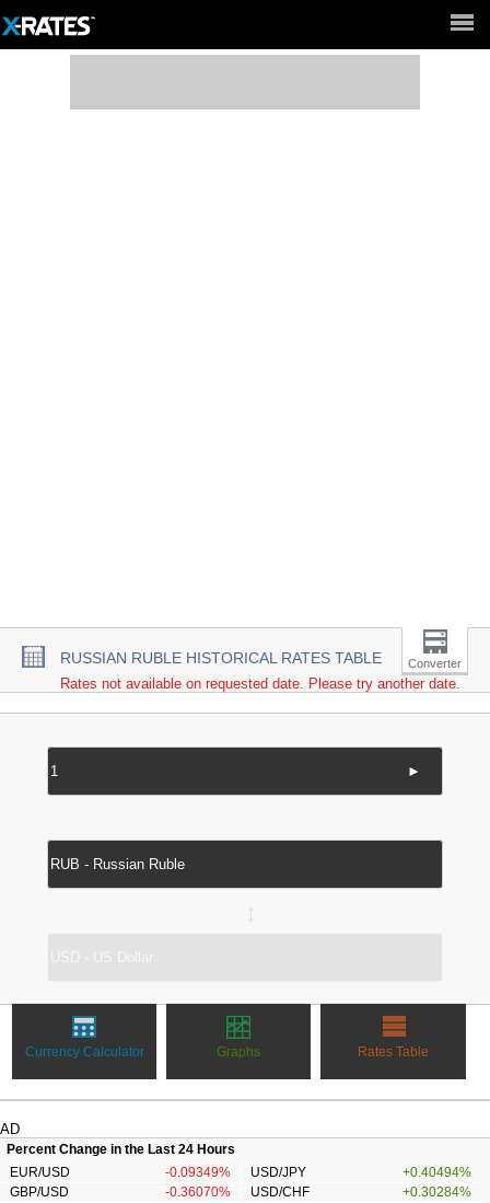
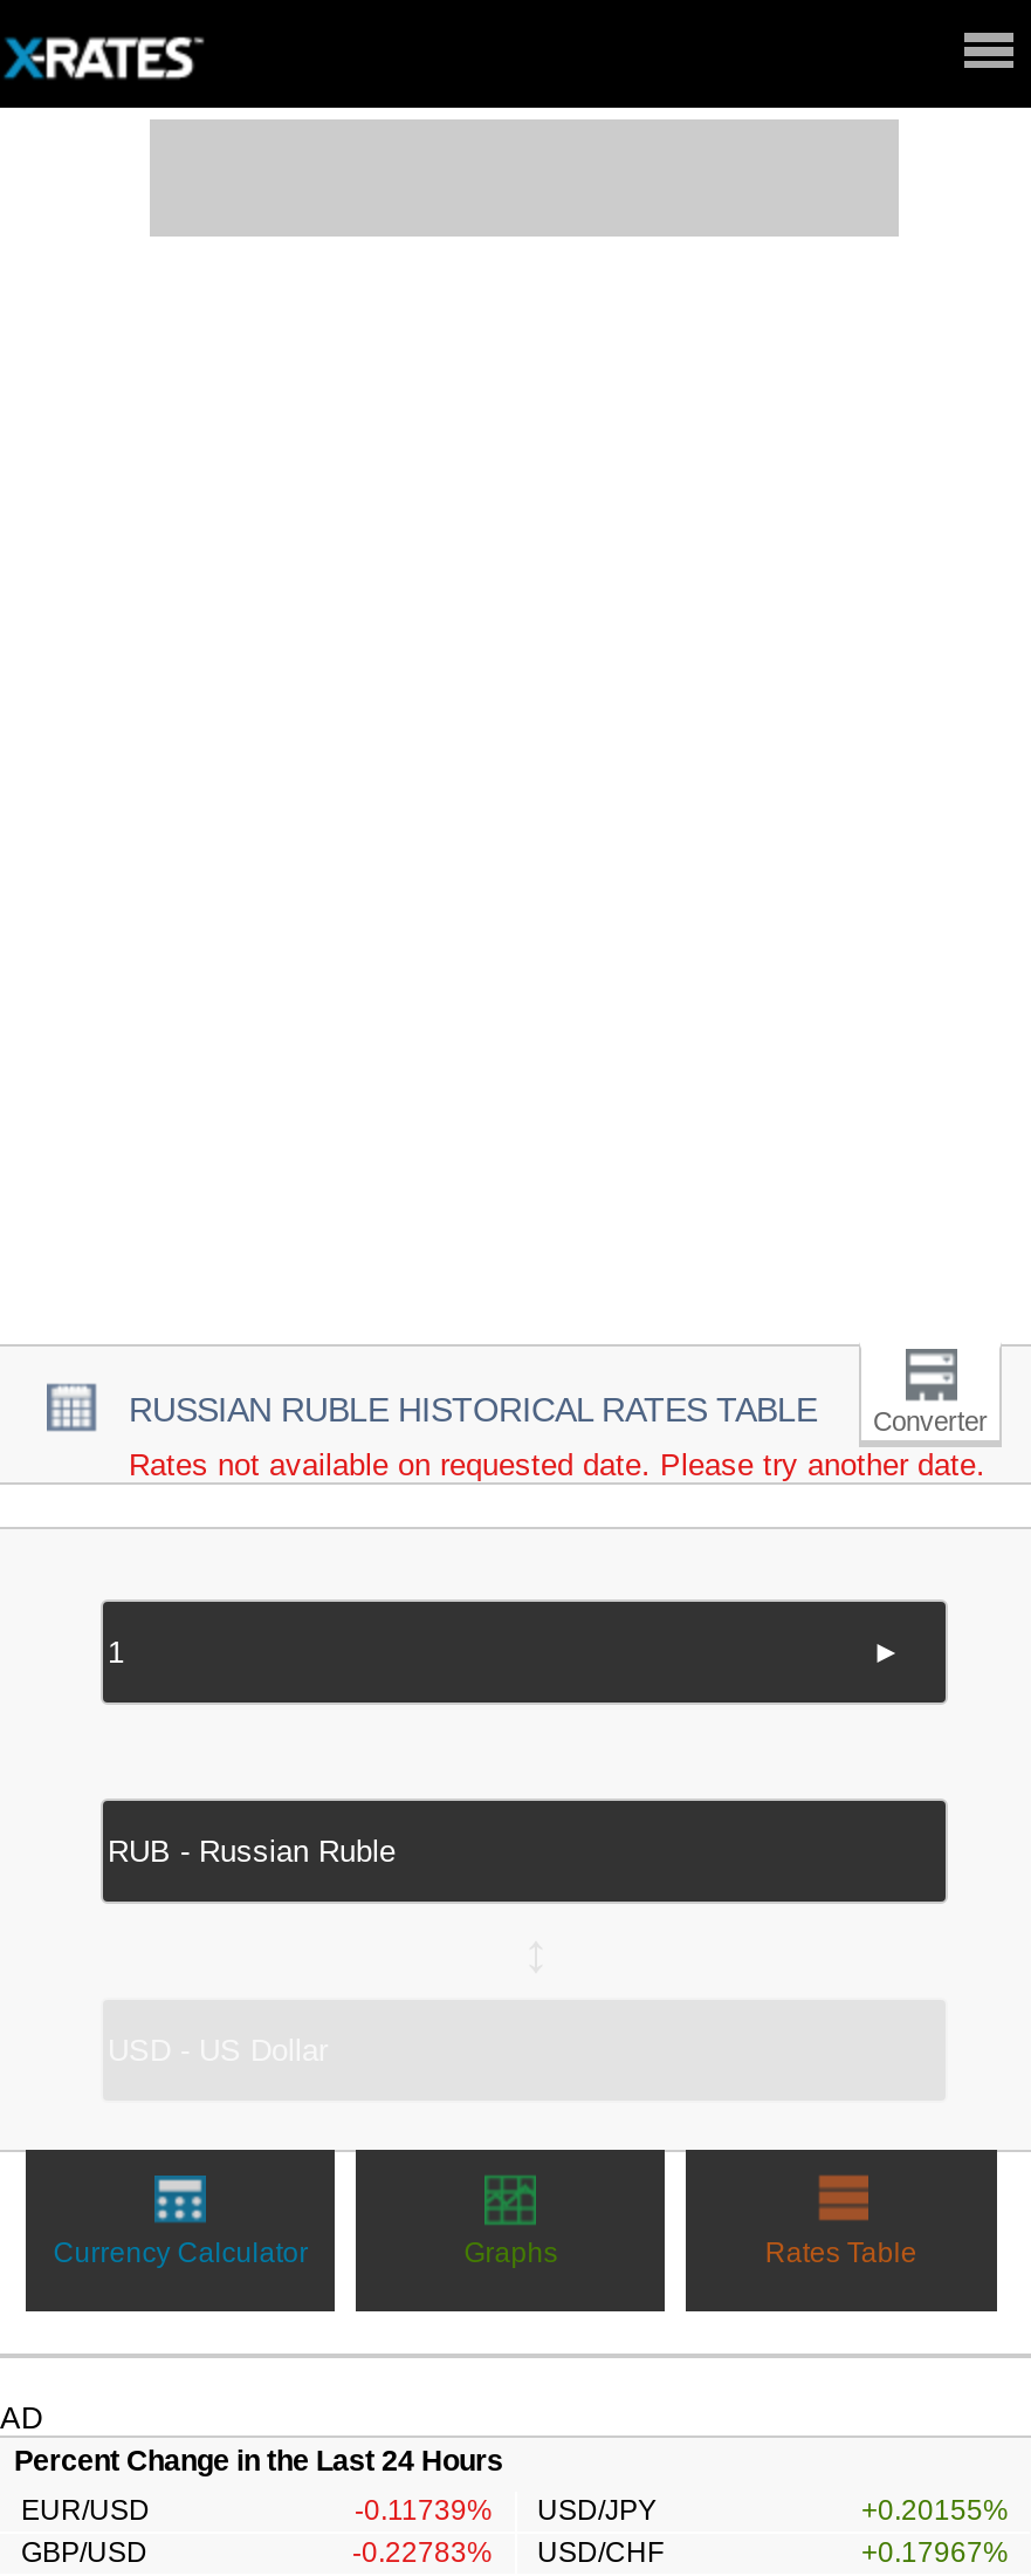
[165,1165,307,1180] -0.09349% USD/JPY -> [355,2494,657,2527] -0.11739% USD/JPY
[402,1165,471,1180] +0.40494% -> [861,2494,1009,2527] +0.20155%
[165,1184,310,1200] -0.36070% USD/CHF -> [352,2536,664,2569] -0.22783% USD/CHF
[402,1184,471,1200] +0.30284% -> [861,2536,1009,2569] +0.17967%

